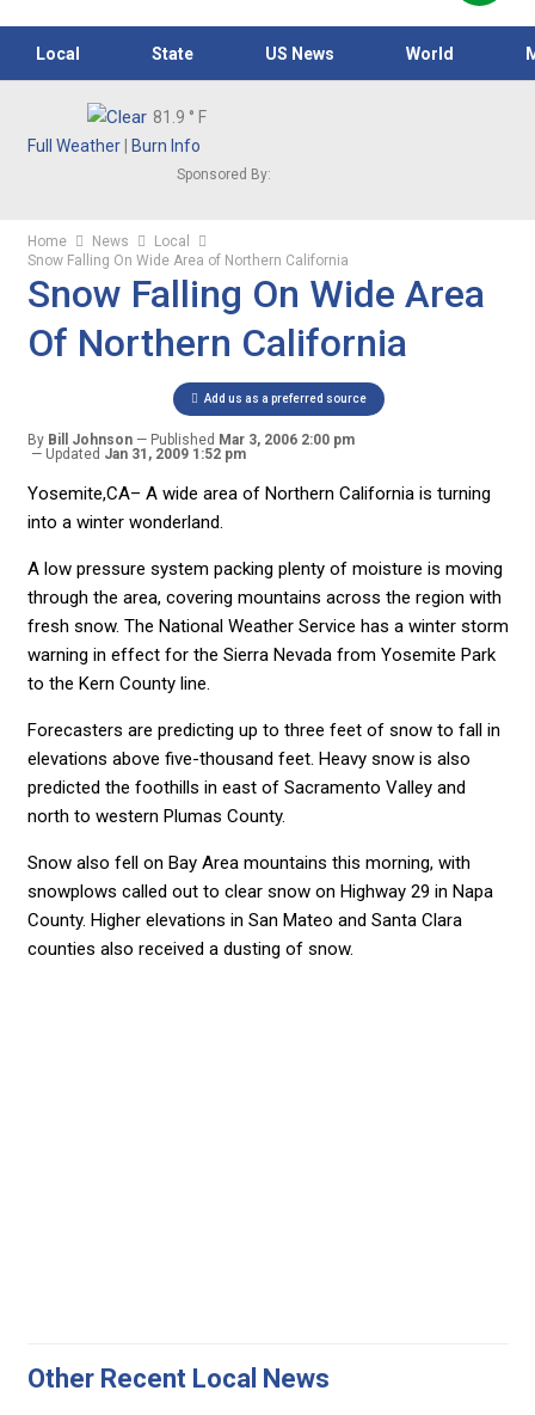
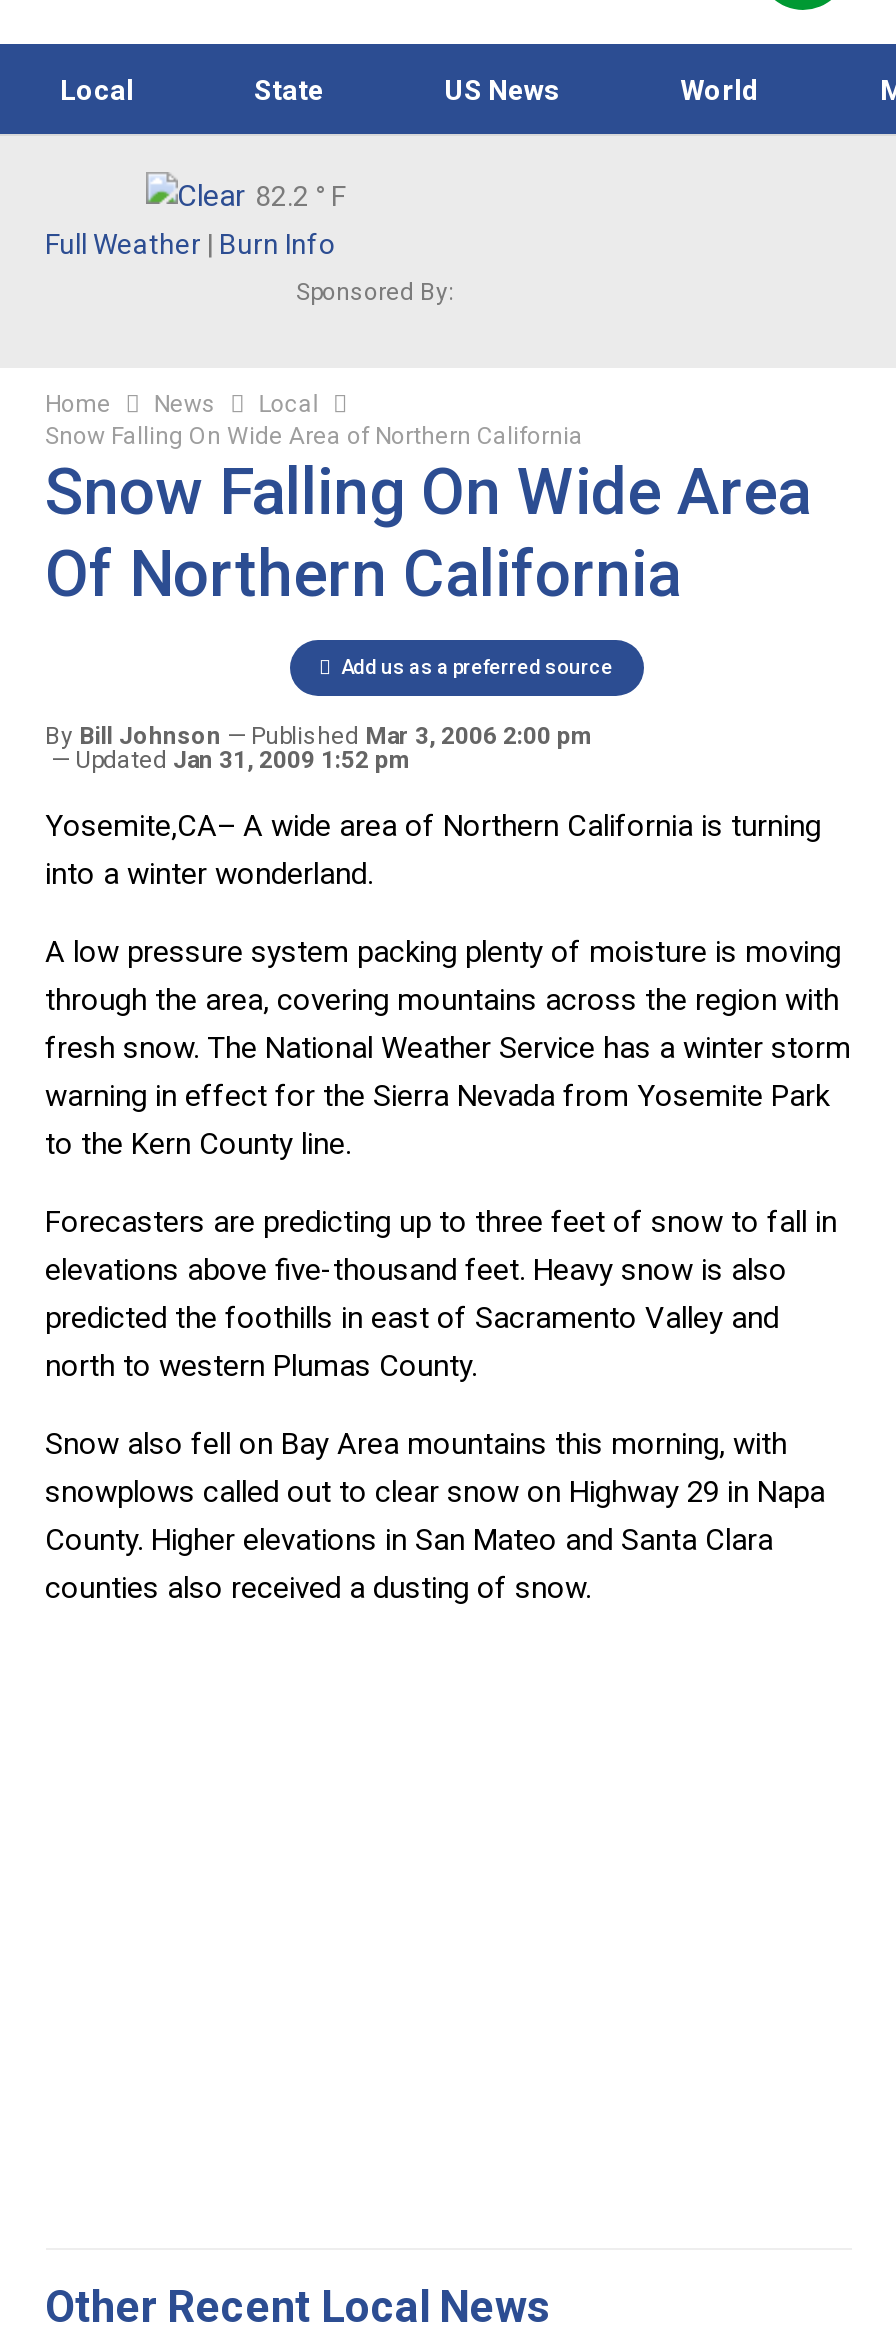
[152,108,206,127] 81.9 ° F -> [255,180,345,212] 82.2 ° F

